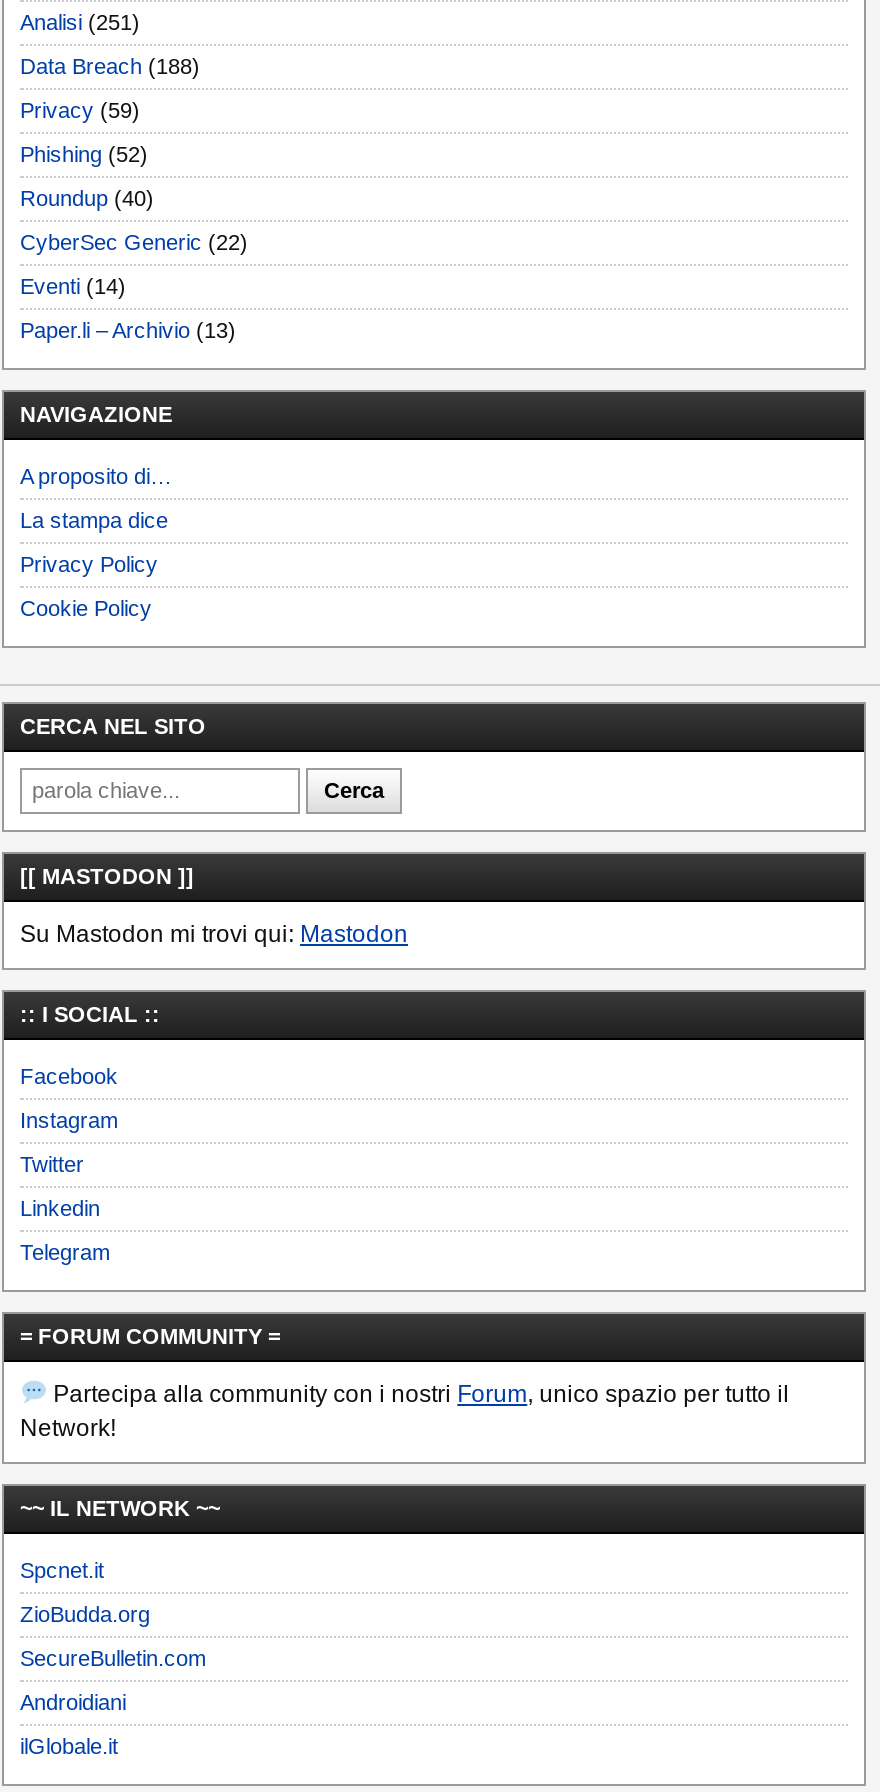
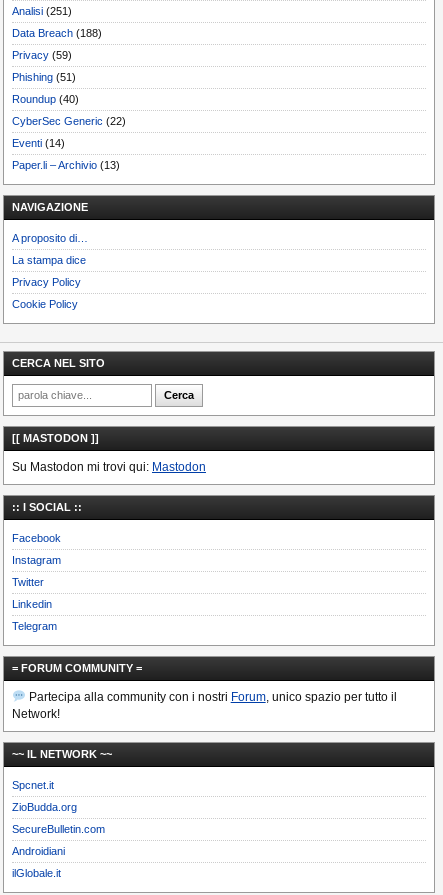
[20,142,148,166] Phishing (52) -> [12,71,76,83] Phishing (51)

